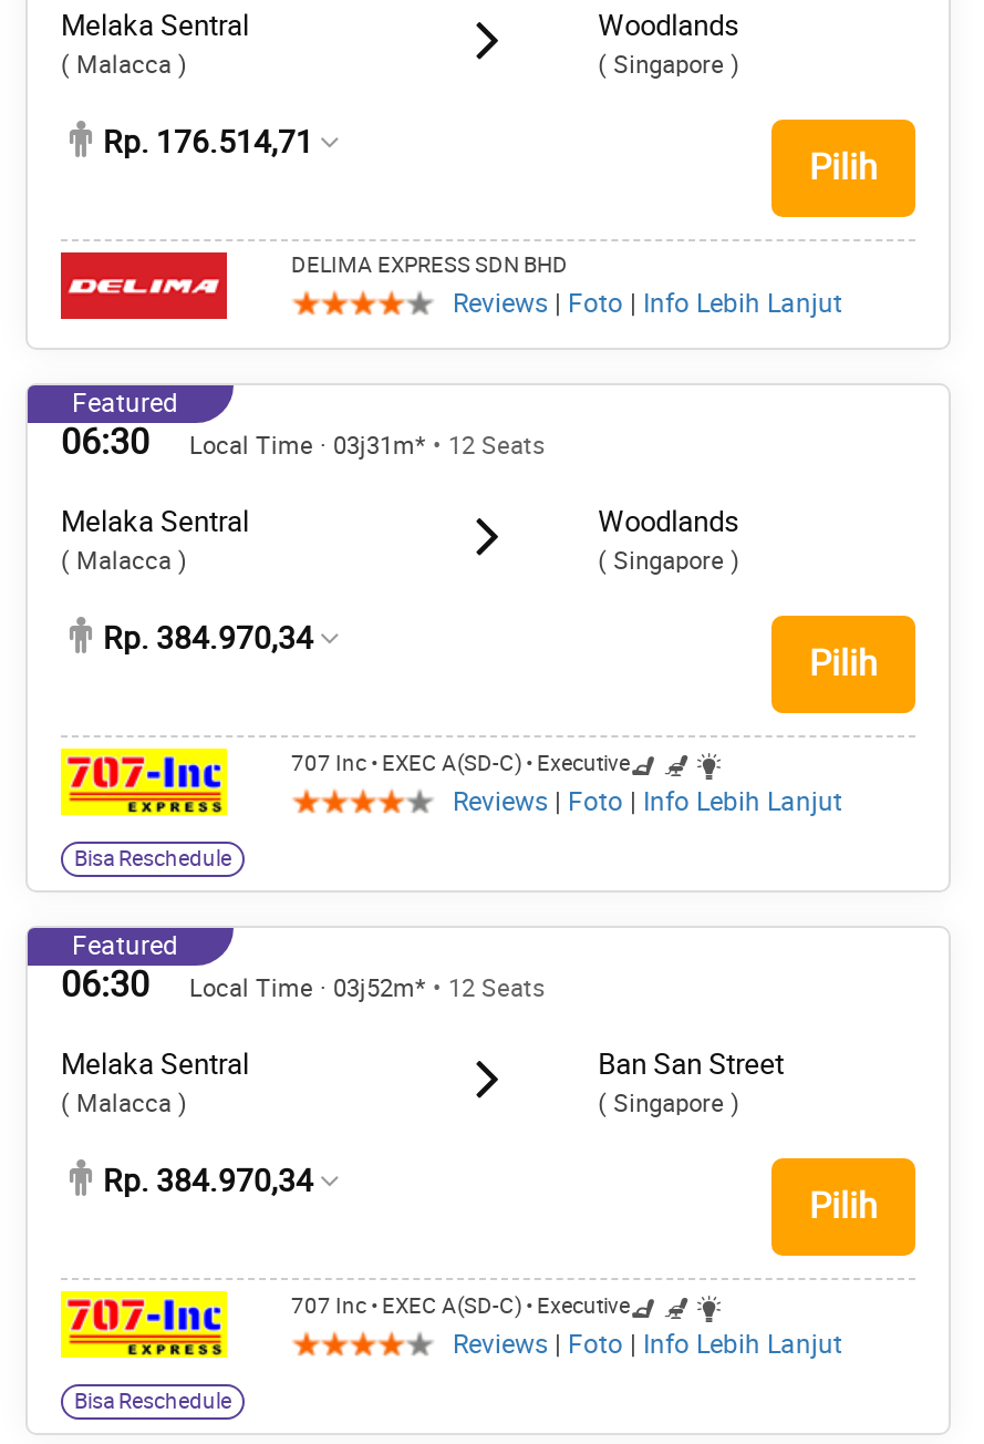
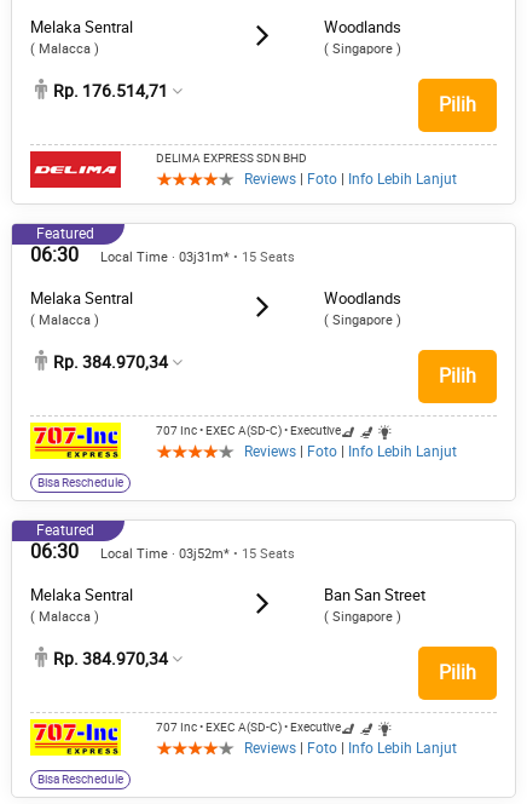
[189,432,546,461] Local Time · 03j31m* • 12 Seats -> [100,249,295,265] Local Time · 03j31m* • 15 Seats
[189,974,546,1003] Local Time · 03j52m* • 12 Seats -> [100,546,295,562] Local Time · 03j52m* • 15 Seats

